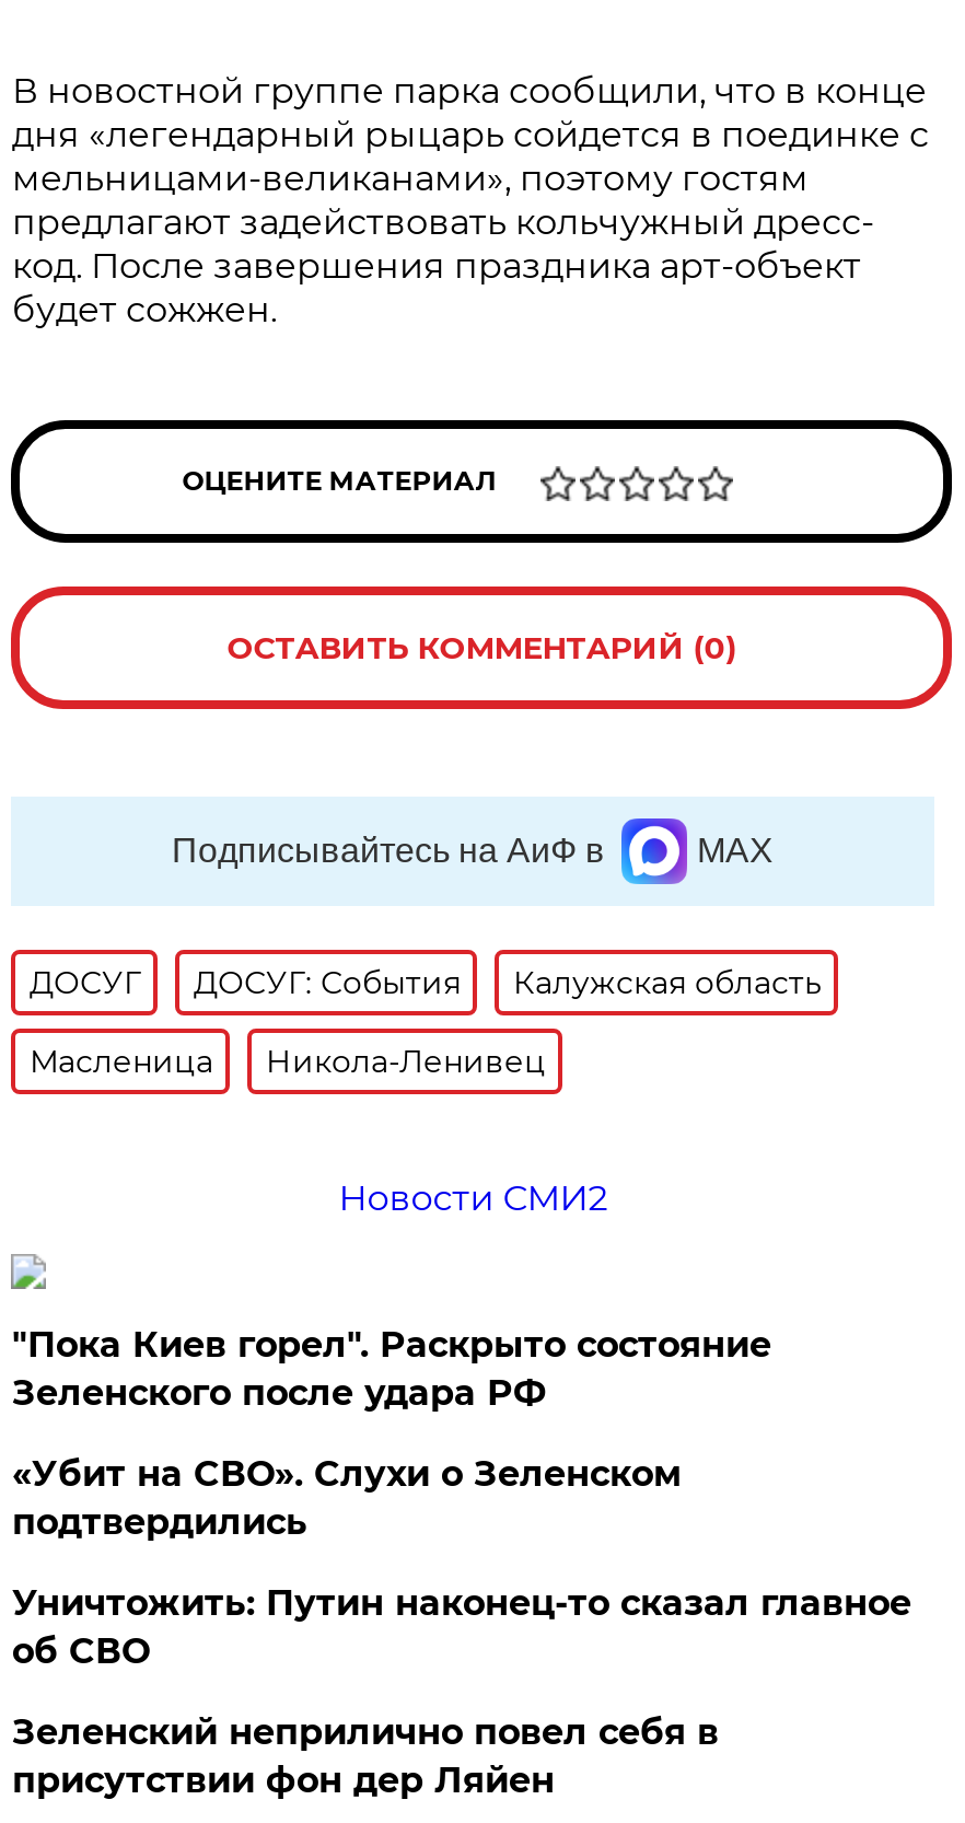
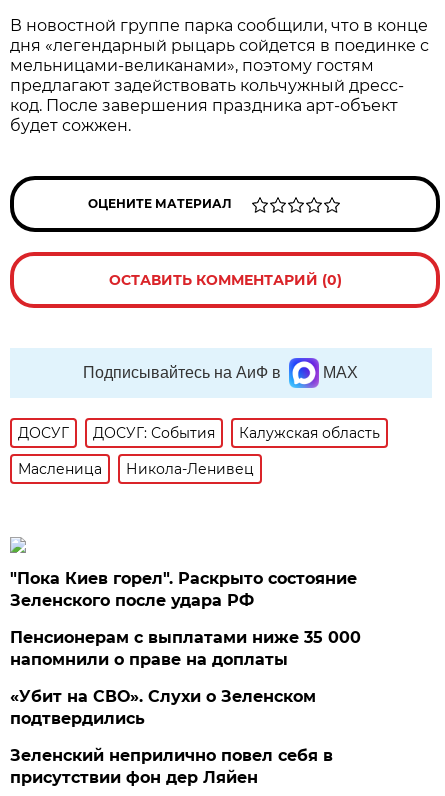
[339,1177,608,1219] Новости СМИ2 -> none
none -> [10,628,361,669] Пенсионерам с выплатами ниже 35 000 | напомнили о праве на доплаты
moved [12,1453,681,1543] -> [10,687,316,728]: «Убит на СВО». Слухи о Зеленском | подтвердились
[12,1582,911,1672] Уничтожить: Путин наконец-то сказал главное | об СВО -> none

